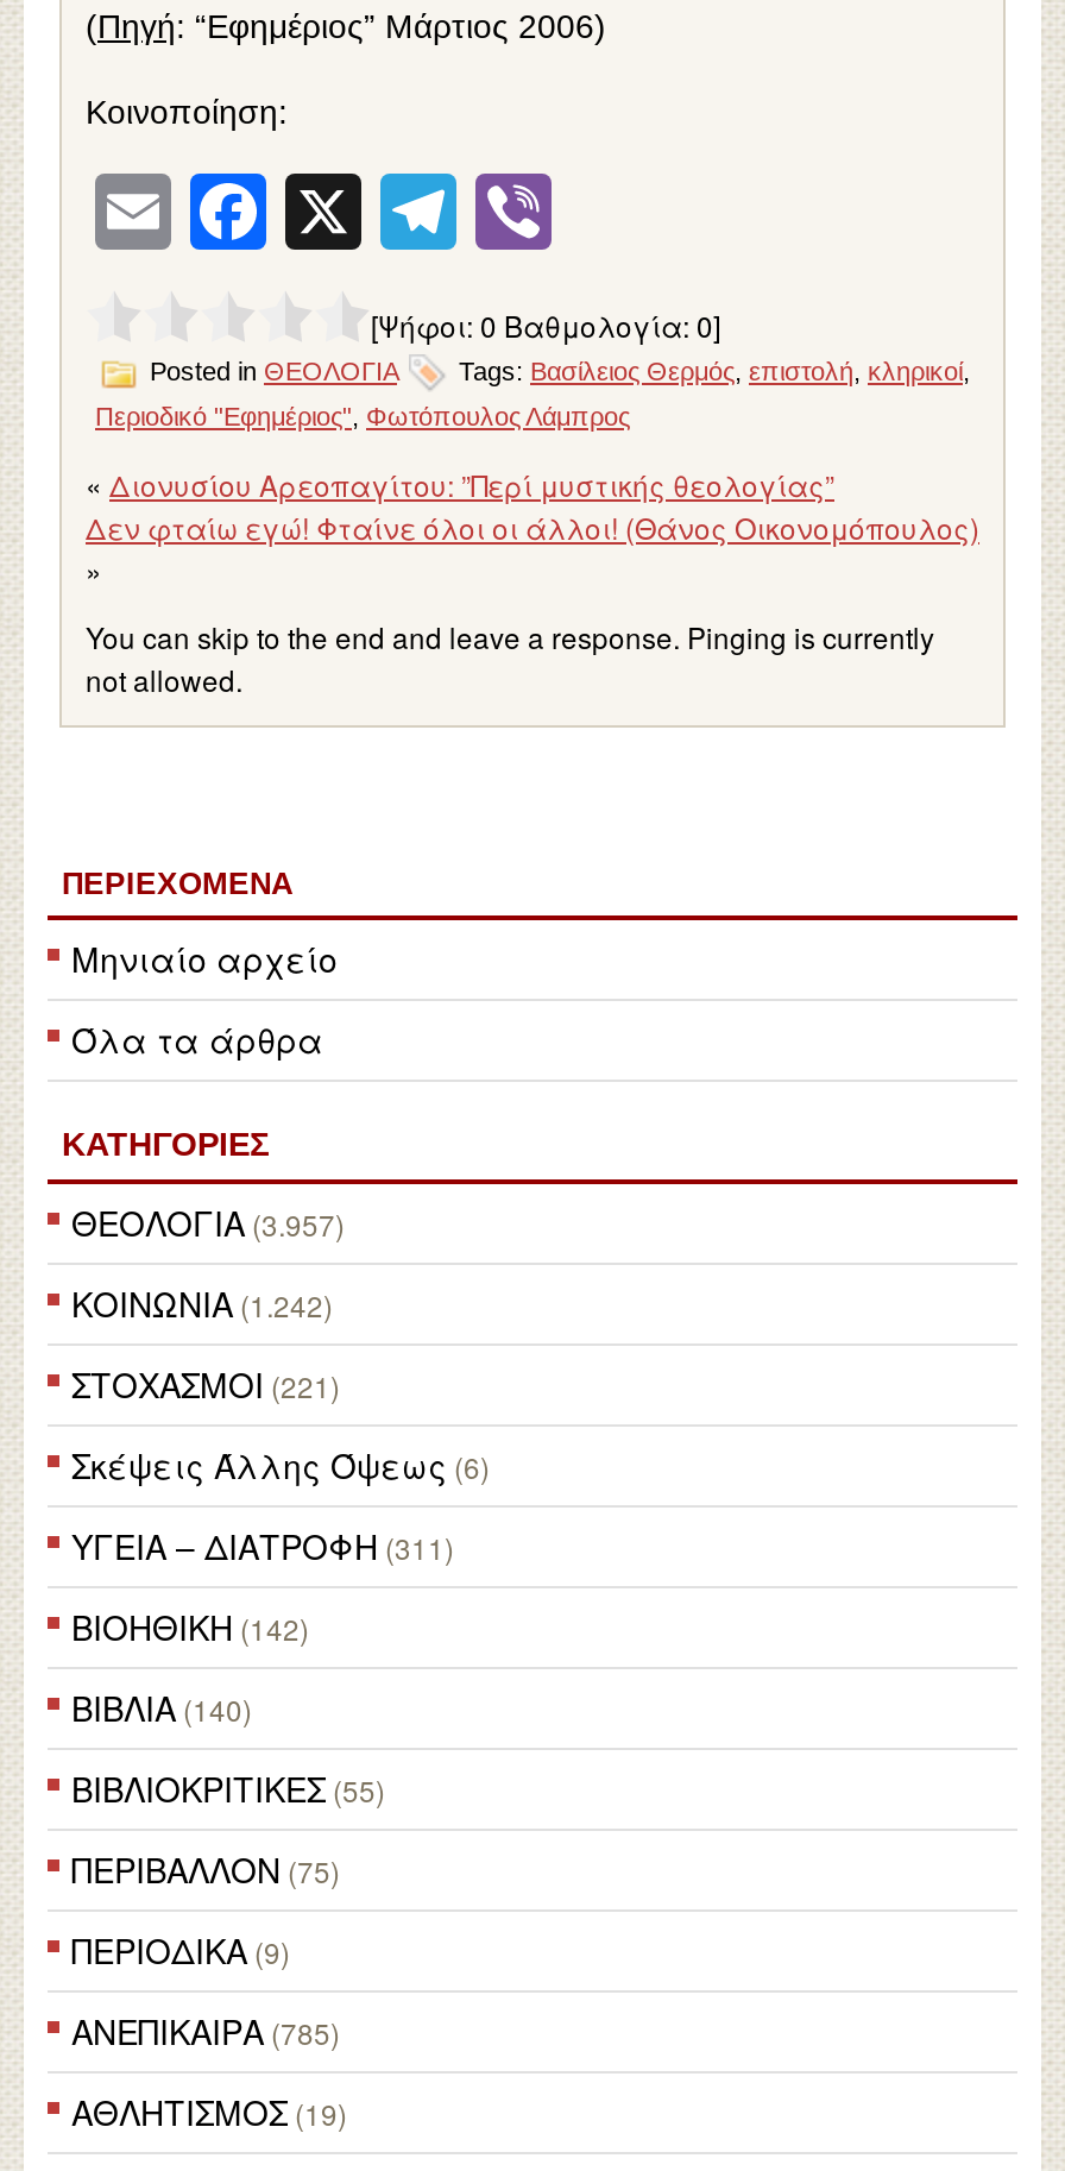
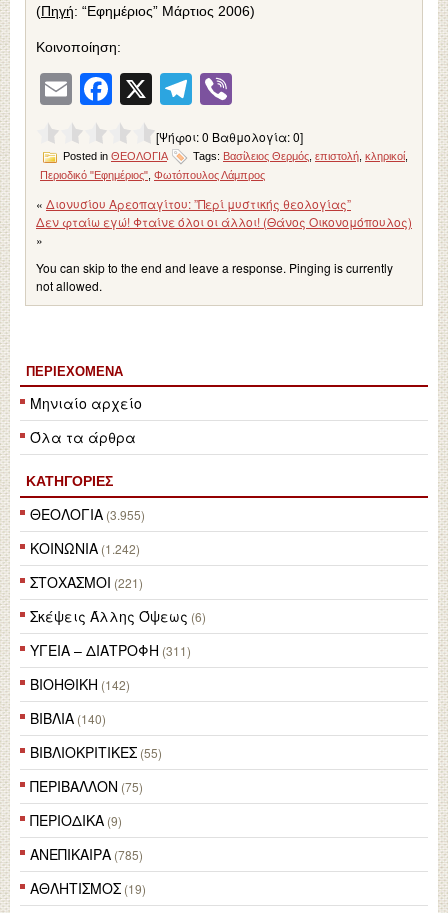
[71,1199,345,1246] ΘΕΟΛΟΓΙΑ (3.957) -> [30,504,145,524] ΘΕΟΛΟΓΙΑ (3.955)

